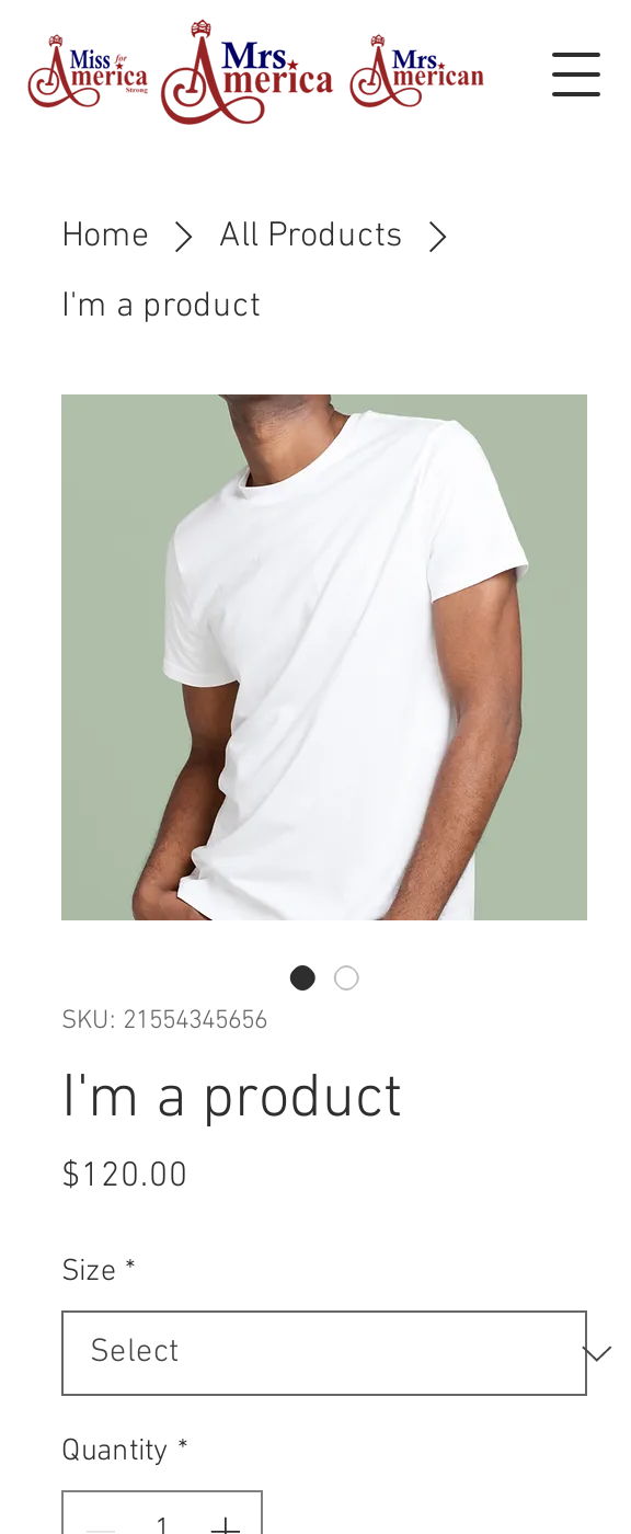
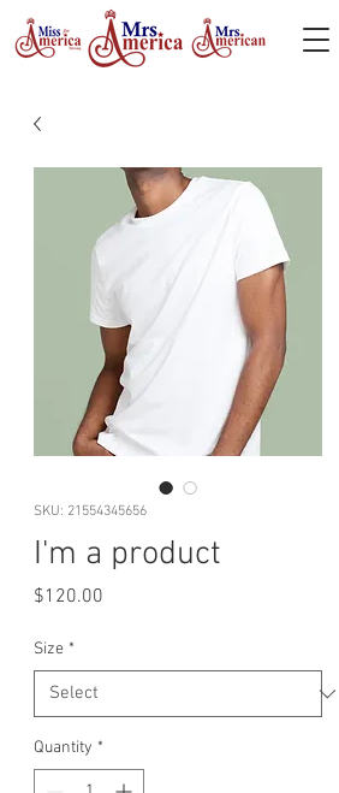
[61,215,403,329] Home | All Products | I'm a product -> none

